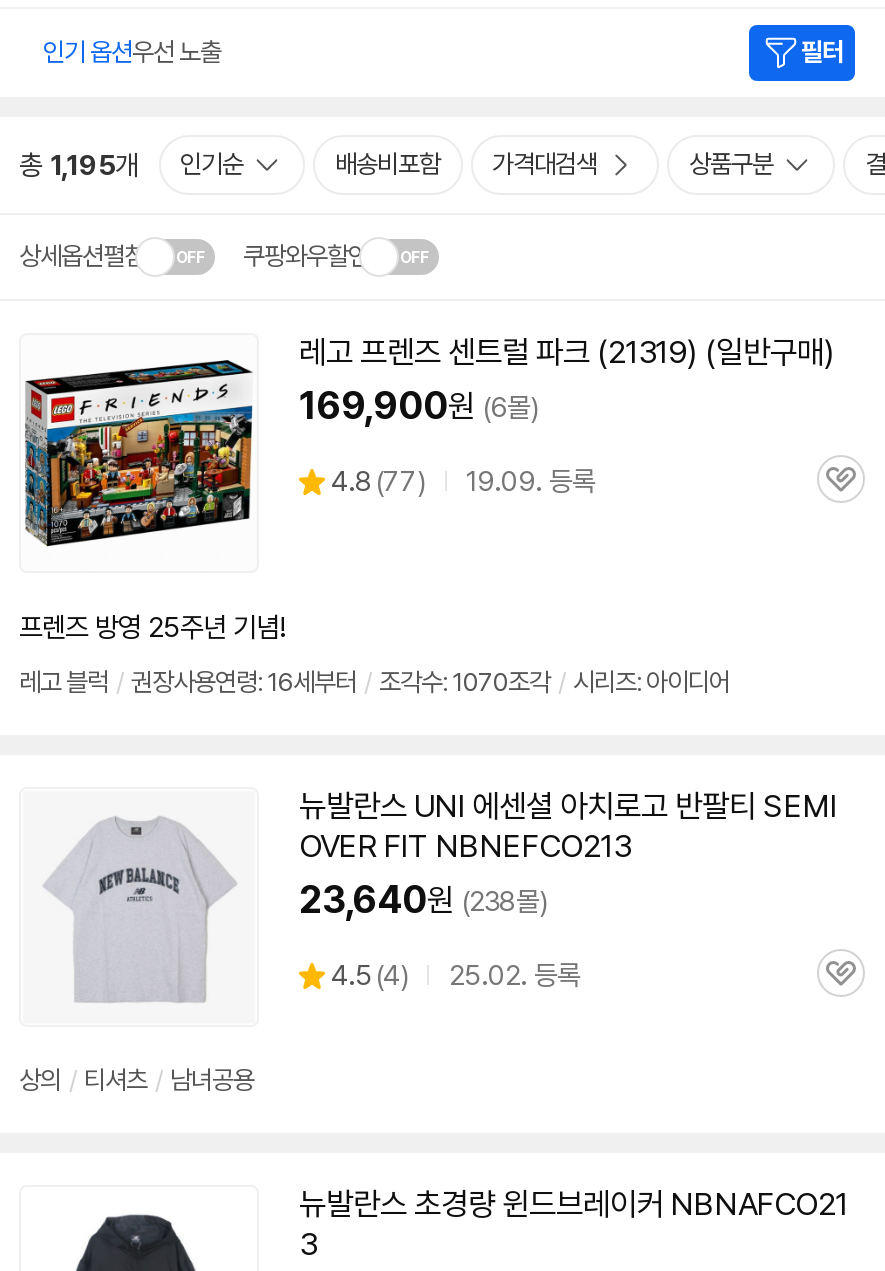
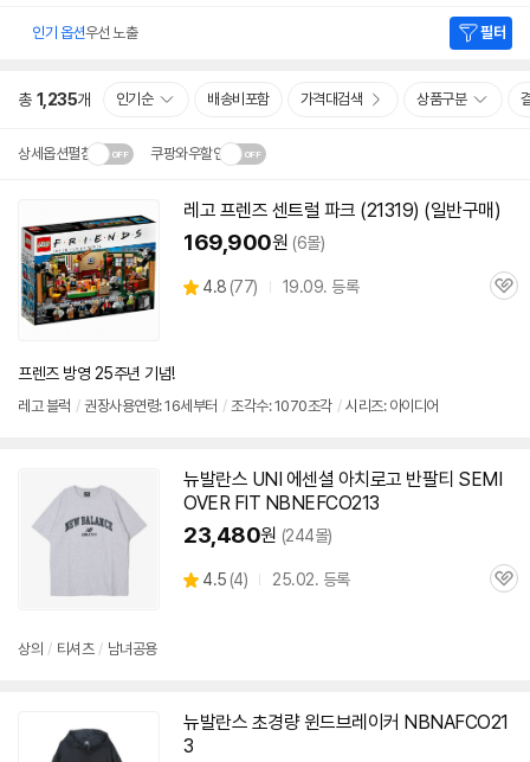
[19,149,243,181] 총 1,195개 인기순 -> [18,90,153,109] 총 1,235개 인기순
[299,877,546,923] 23,640원 (238몰) -> [183,521,332,549] 23,480원 (244몰)

